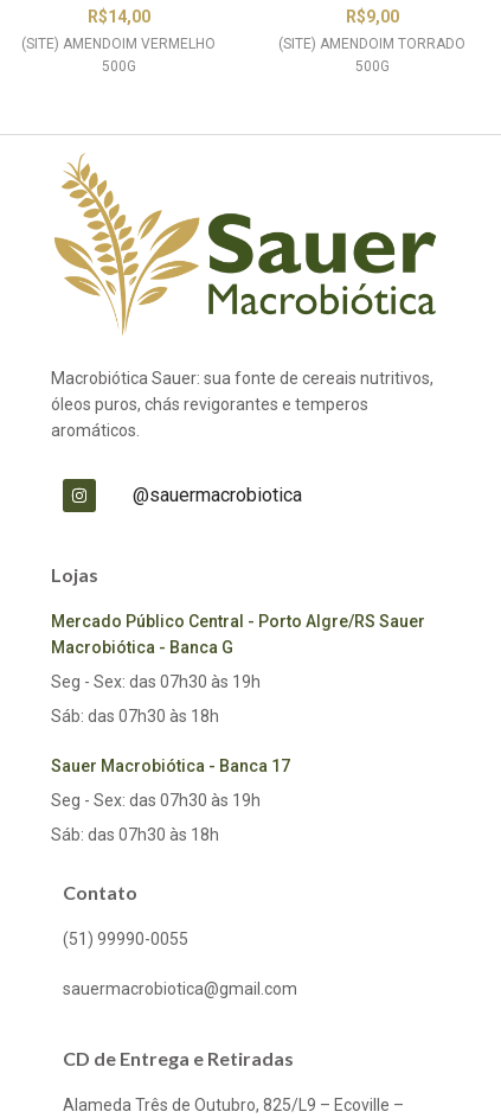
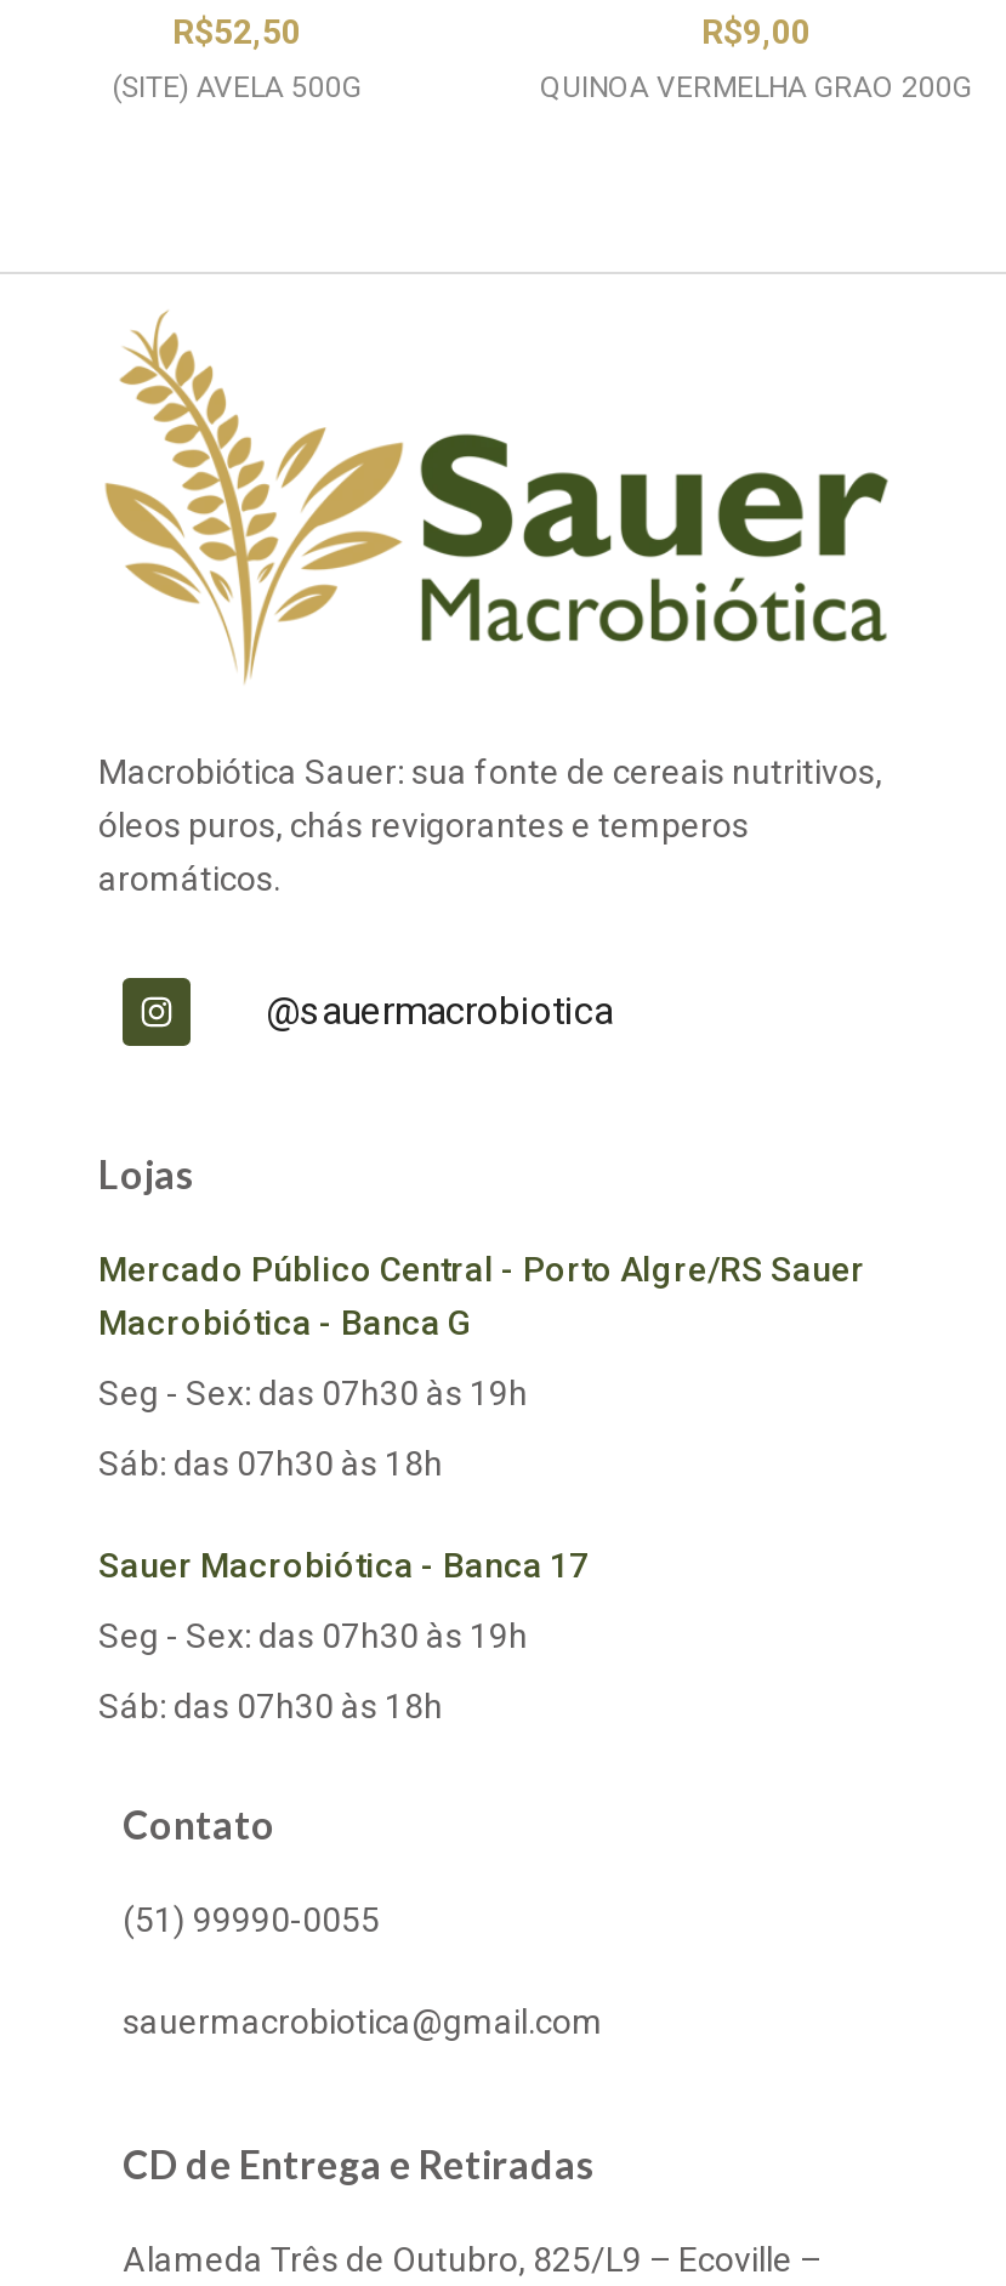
[87,7,150,26] R$14,00 -> [172,12,301,51] R$52,50
[21,36,216,75] (SITE) AMENDOIM VERMELHO | 500G -> [112,70,362,104] (SITE) AVELA 500G
[278,36,465,75] (SITE) AMENDOIM TORRADO | 500G -> [540,70,972,104] QUINOA VERMELHA GRAO 200G

